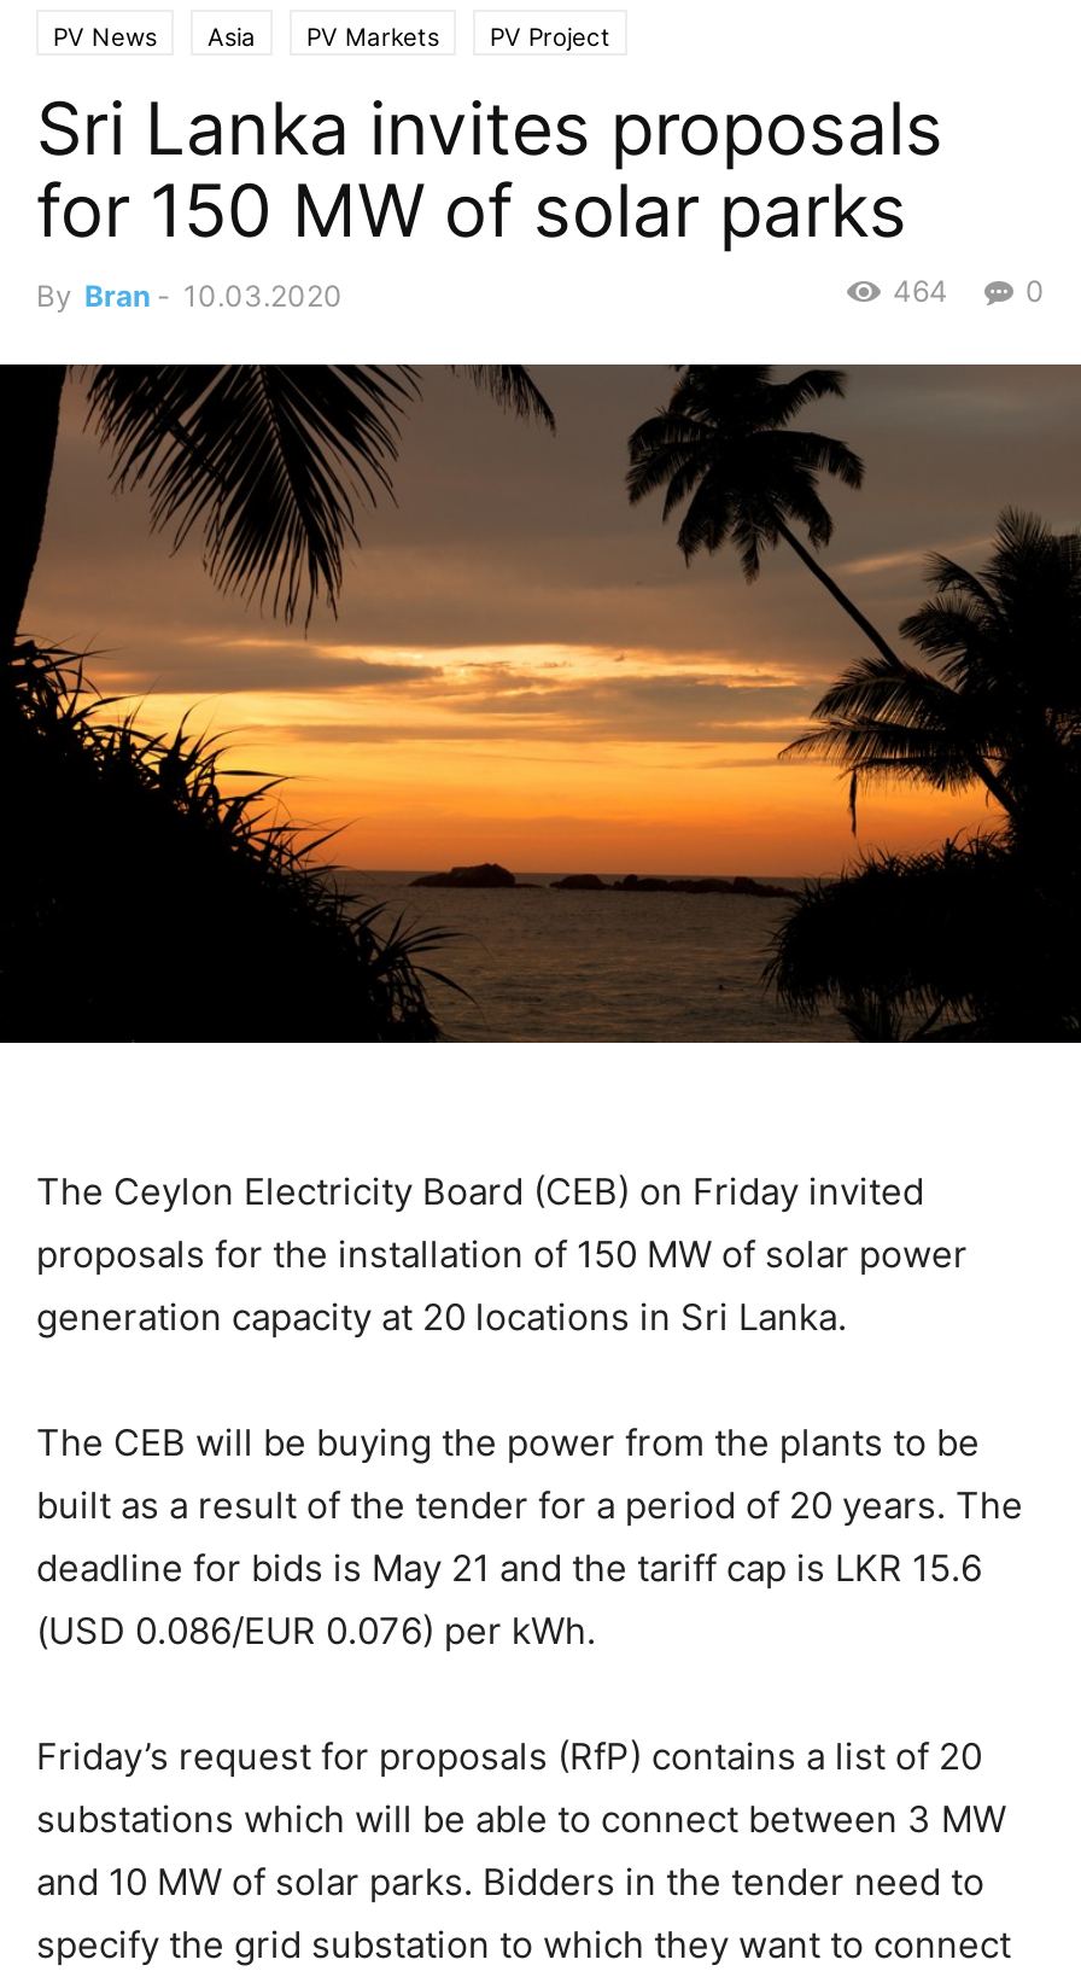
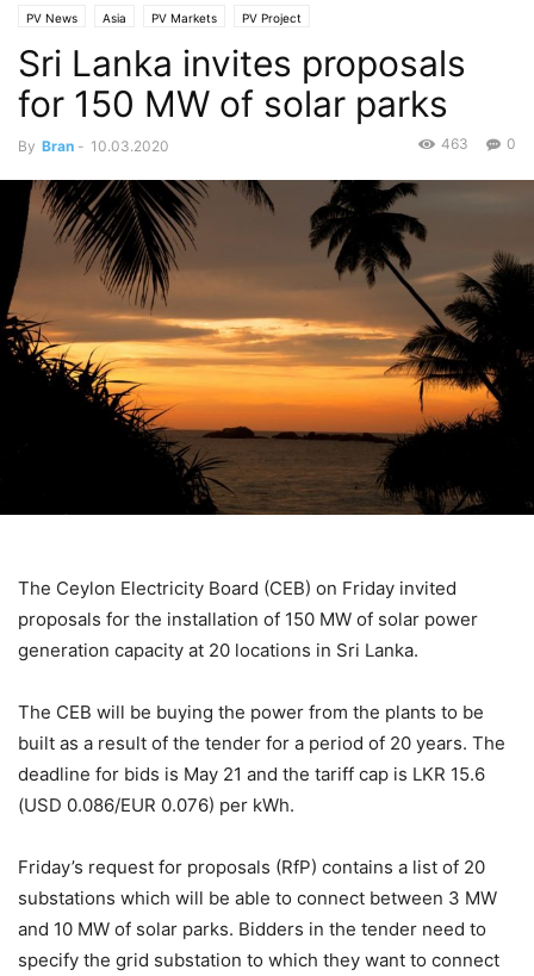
[893,273,948,309] 464 -> [441,135,468,153] 463

